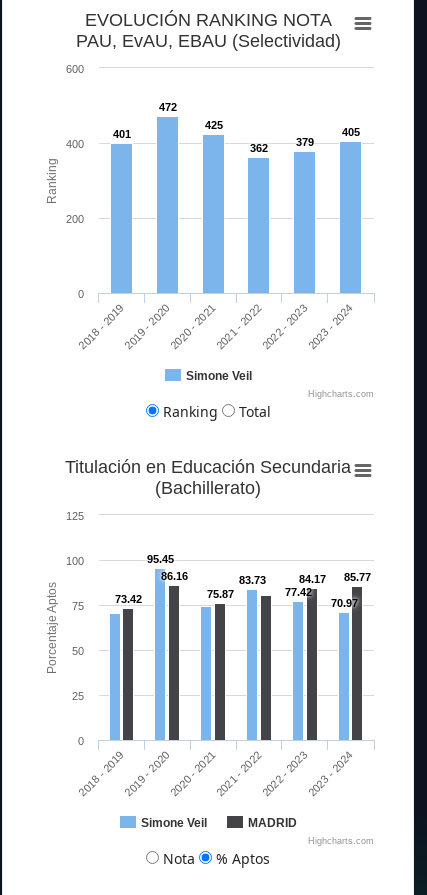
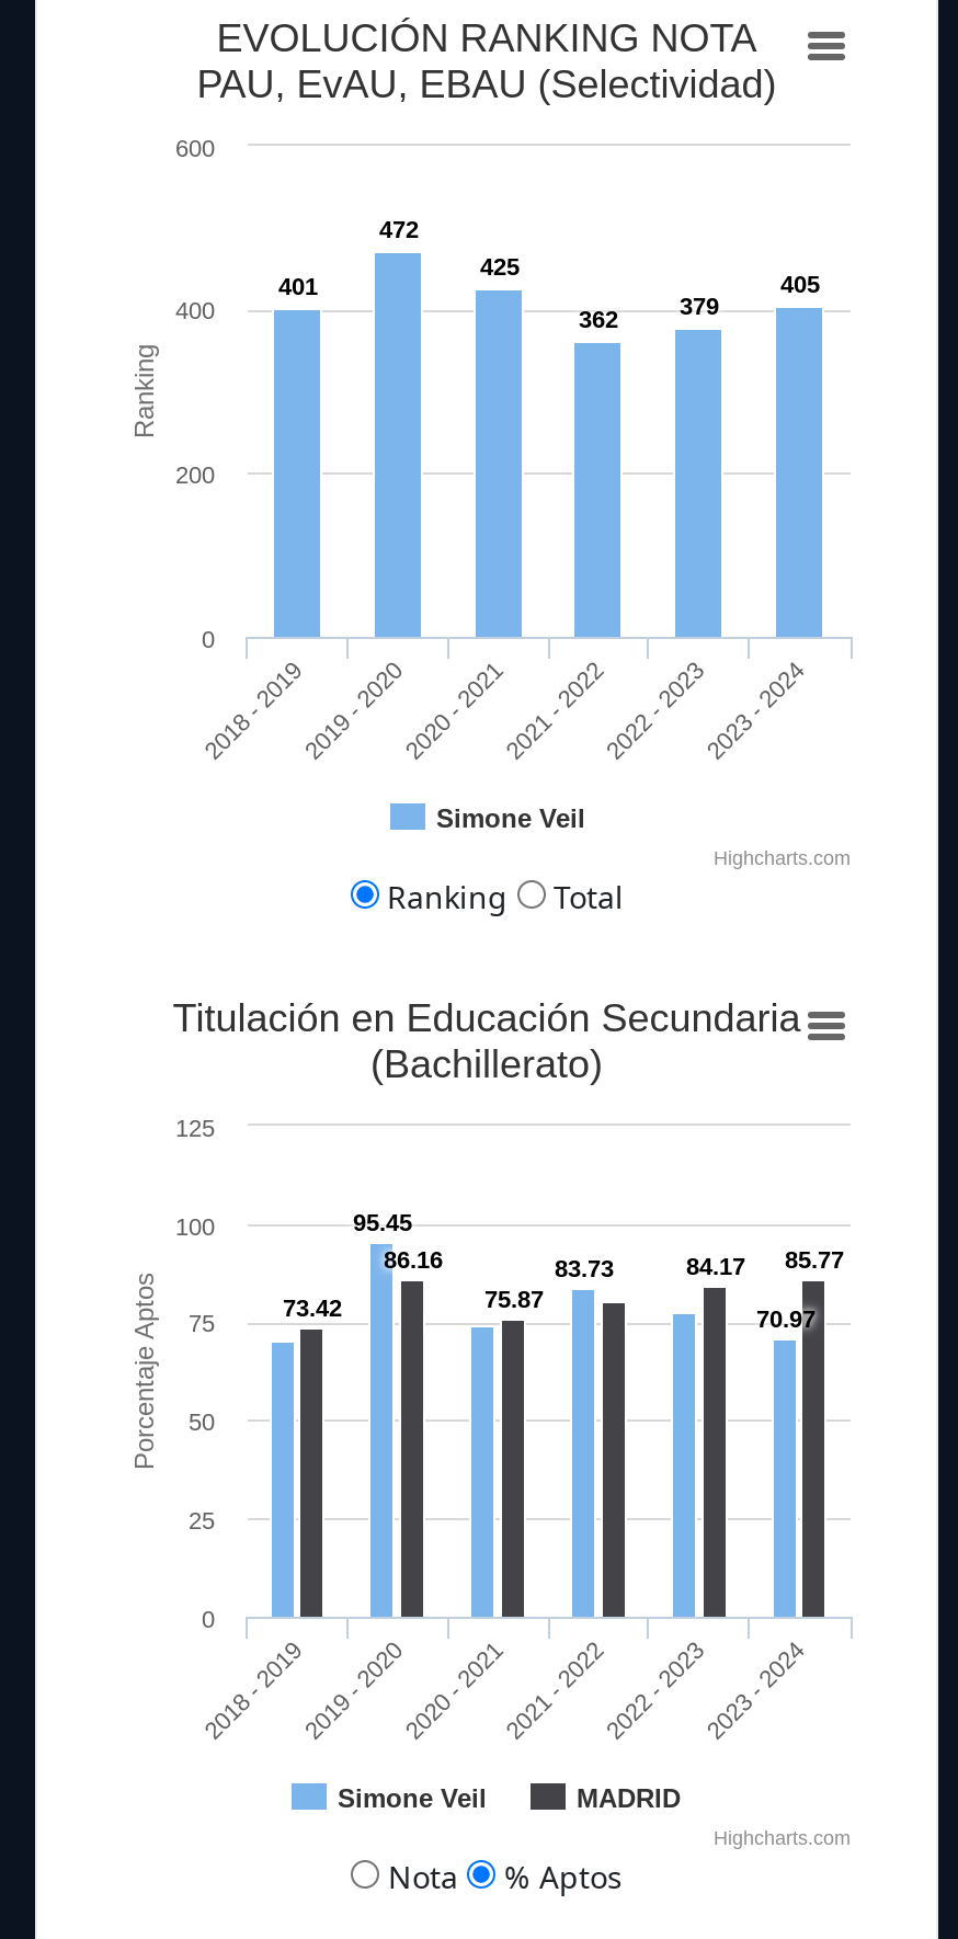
[285,585,312,597] 77.42 -> none

